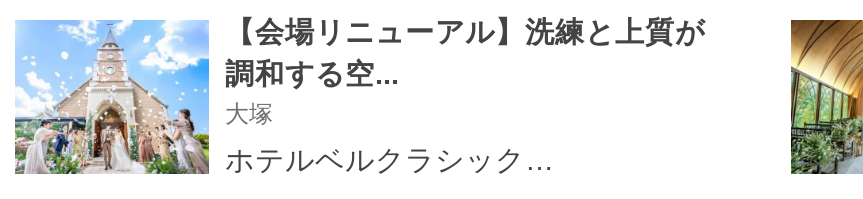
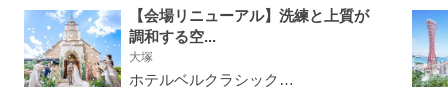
[789,18,857,174] [image] -> [411,9,445,88] [image]

